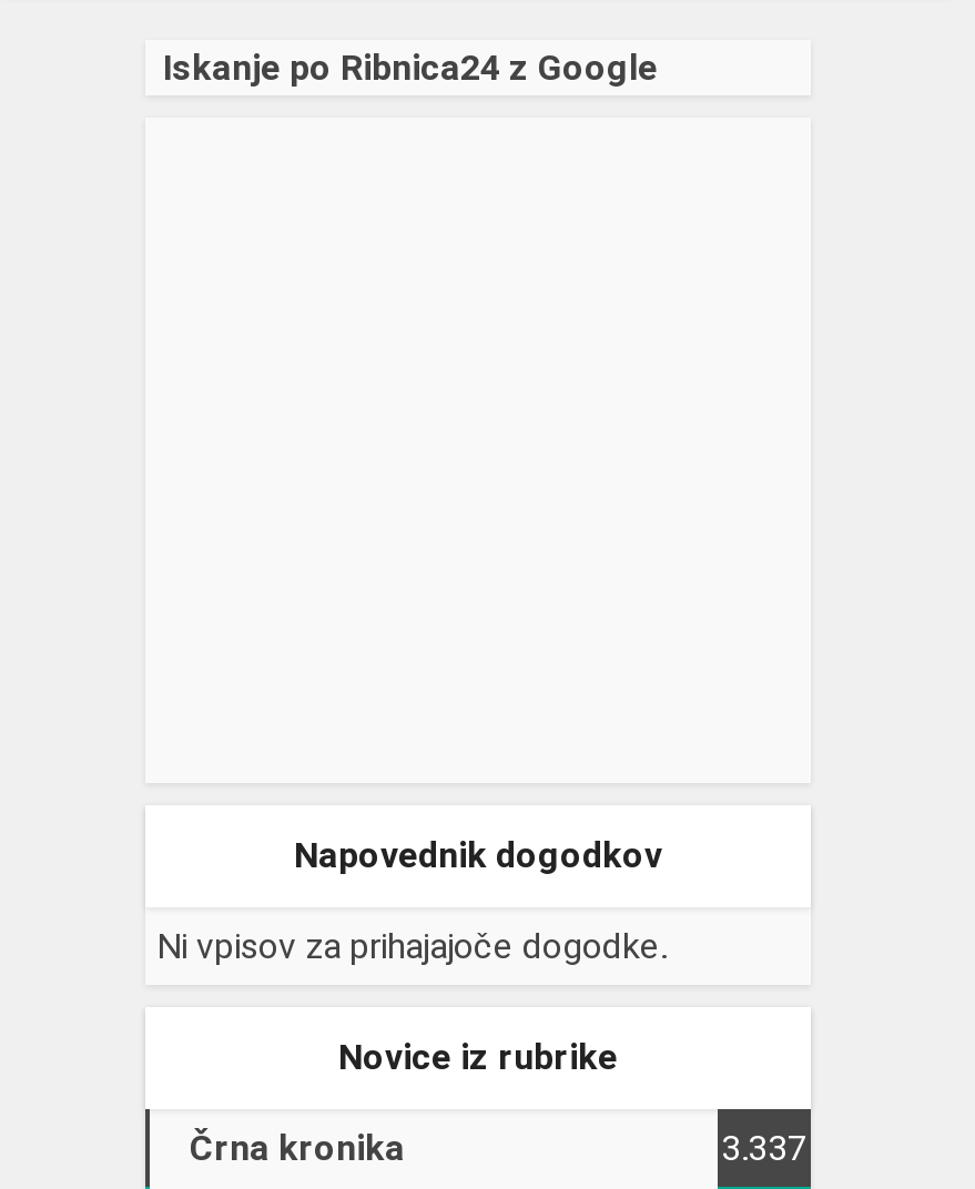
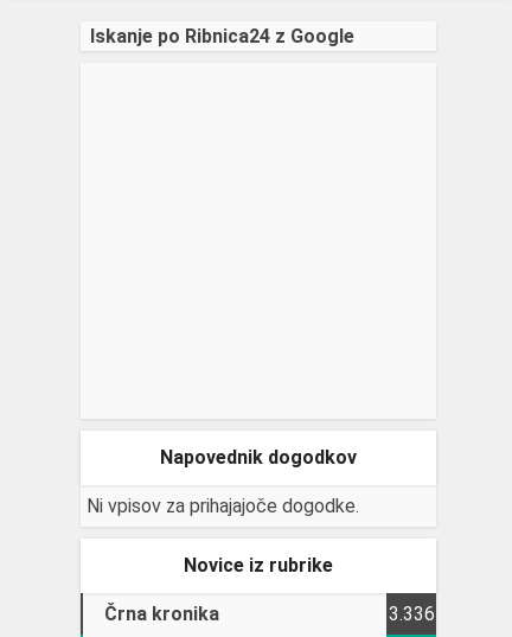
[721,1127,808,1169] 3.337 -> [388,603,434,625] 3.336

